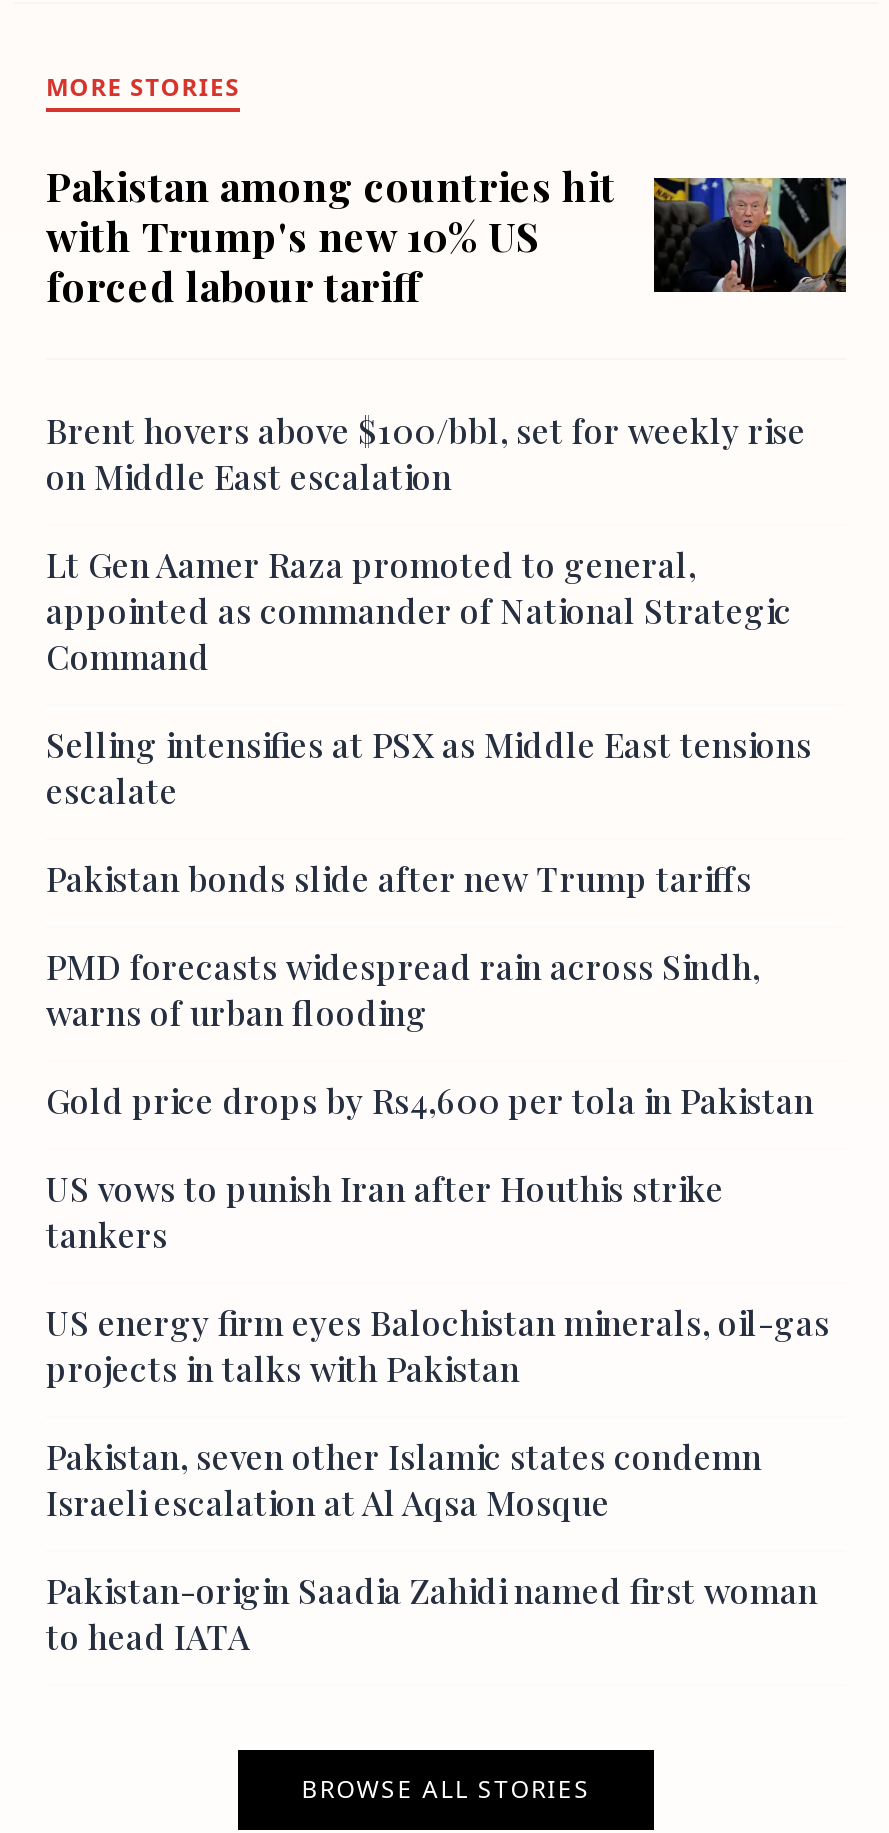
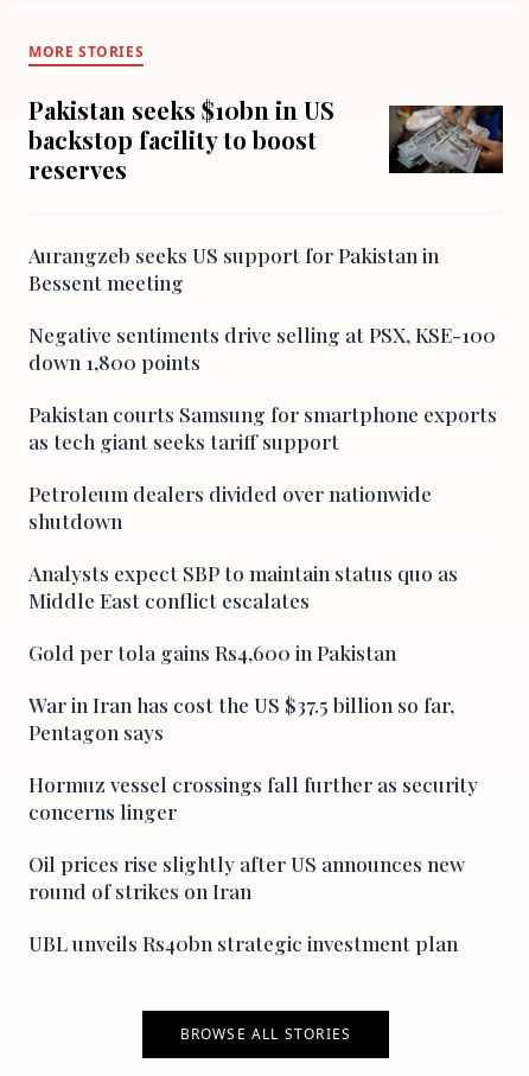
[46,158,616,312] Pakistan among countries hit | with Trump's new 10% US | forced labour tariff -> [28,94,334,185] Pakistan seeks $10bn in US | backstop facility to boost | reserves
[654,176,846,294] [image] -> [389,104,504,174] [image]
[46,408,806,498] Brent hovers above $100/bbl, set for weekly rise | on Middle East escalation -> [28,242,439,296] Aurangzeb seeks US support for Pakistan in | Bessent meeting
[46,542,792,678] Lt Gen Aamer Raza promoted to general, | appointed as commander of National Strategic | Command -> [28,322,496,375] Negative sentiments drive selling at PSX, KSE-100 | down 1,800 points
[46,722,812,812] Selling intensifies at PSX as Middle East tensions | escalate -> [28,401,497,455] Pakistan courts Samsung for smartphone exports | as tech giant seeks tariff support
[46,856,752,900] Pakistan bonds slide after new Trump tariffs -> [28,481,432,534] Petroleum dealers divided over nationwide | shutdown
[46,944,760,1034] PMD forecasts widespread rain across Sindh, | warns of urban flooding -> [28,560,458,614] Analysts expect SBP to maintain status quo as | Middle East conflict escalates
[46,1078,814,1122] Gold price drops by Rs4,600 per tola in Pakistan -> [28,640,396,666] Gold per tola gains Rs4,600 in Pakistan
[46,1166,724,1256] US vows to punish Iran after Houthis strike | tankers -> [28,692,454,745] War in Iran has cost the US $37.5 billion so far, | Pentagon says
[46,1300,830,1390] US energy firm eyes Balochistan minerals, oil-gas | projects in talks with Pakistan -> [28,771,478,825] Hormuz vessel crossings fall further as security | concerns linger
[46,1434,762,1524] Pakistan, seven other Islamic states condemn | Israeli escalation at Al Aqsa Mosque -> [28,851,465,904] Oil prices rise slightly after US announces new | round of strikes on Iran
[46,1568,818,1658] Pakistan-origin Saadia Zahidi named first woman | to head IATA -> [28,930,458,956] UBL unveils Rs40bn strategic investment plan

